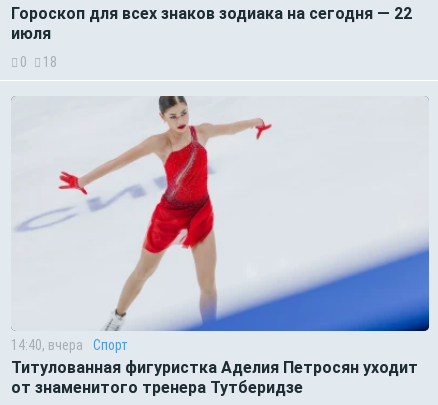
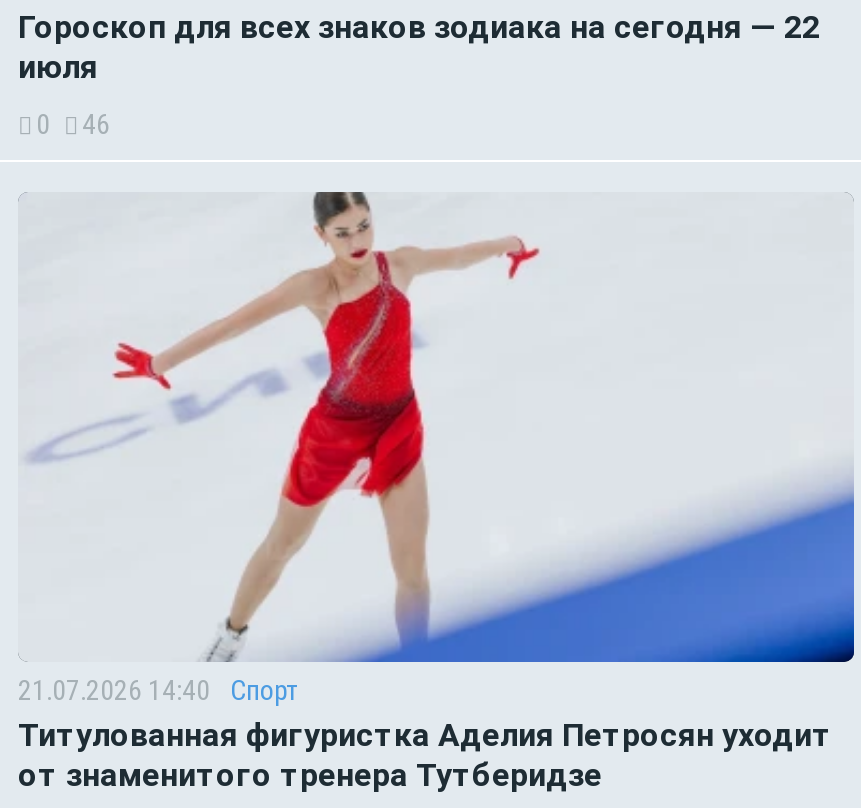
[20,54,57,70] 0 18 -> [36,107,110,139] 0 46
[11,337,128,353] 14:40, вчера Спорт -> [18,674,300,706] 21.07.2026 14:40 Спорт

